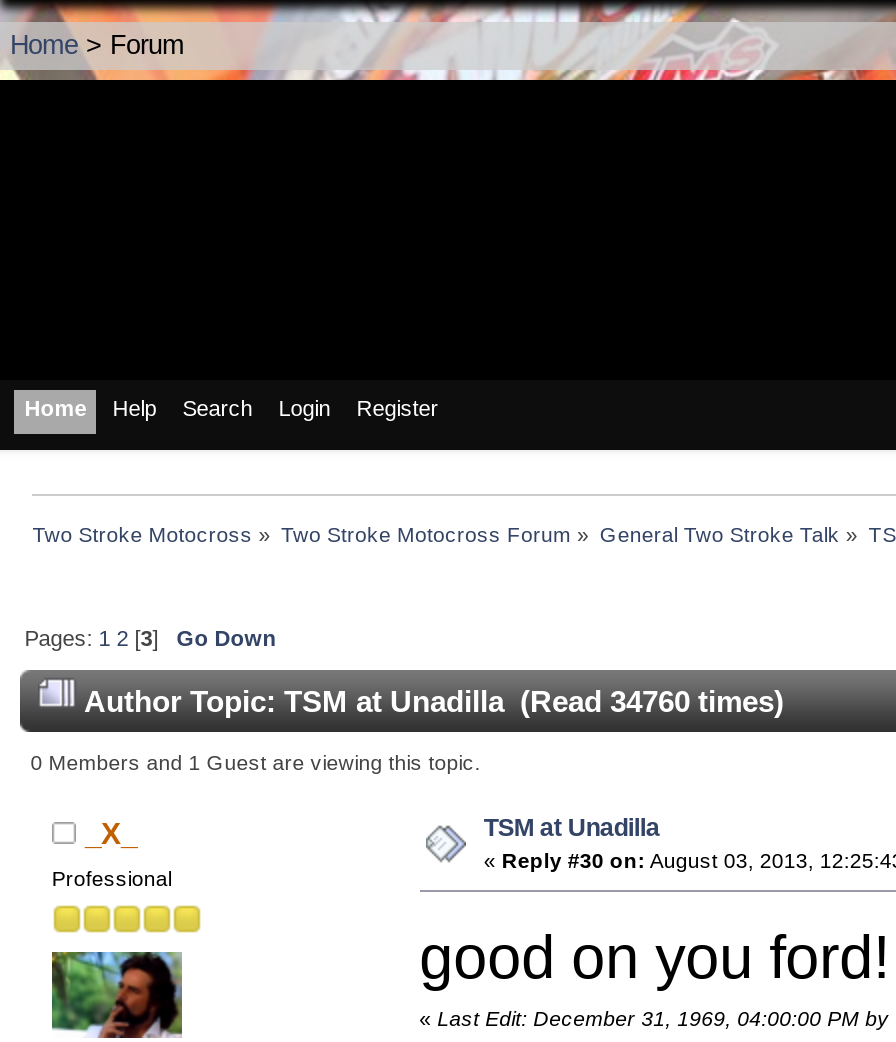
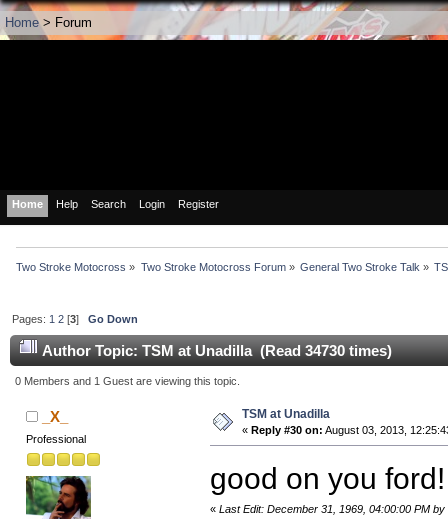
[84,684,784,718] Author Topic: TSM at Unadilla (Read 34760 times) -> [42,342,392,359] Author Topic: TSM at Unadilla (Read 34730 times)

